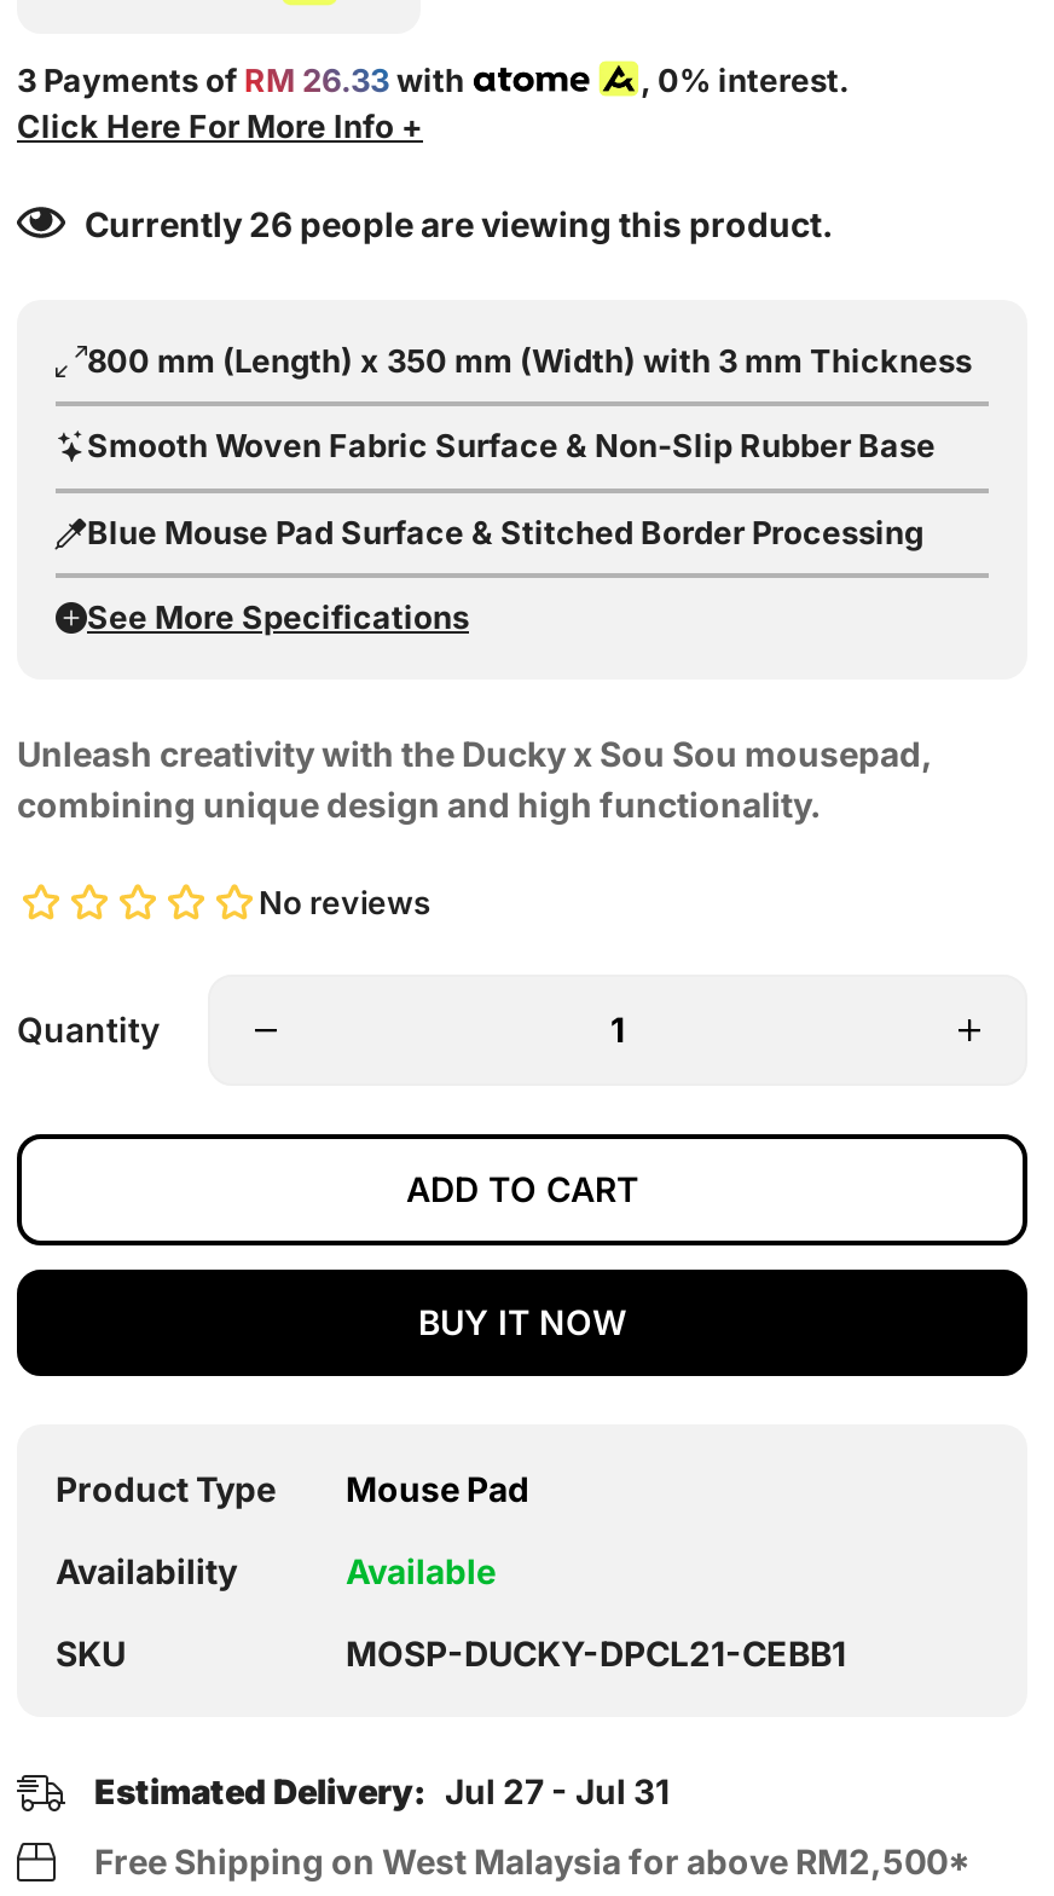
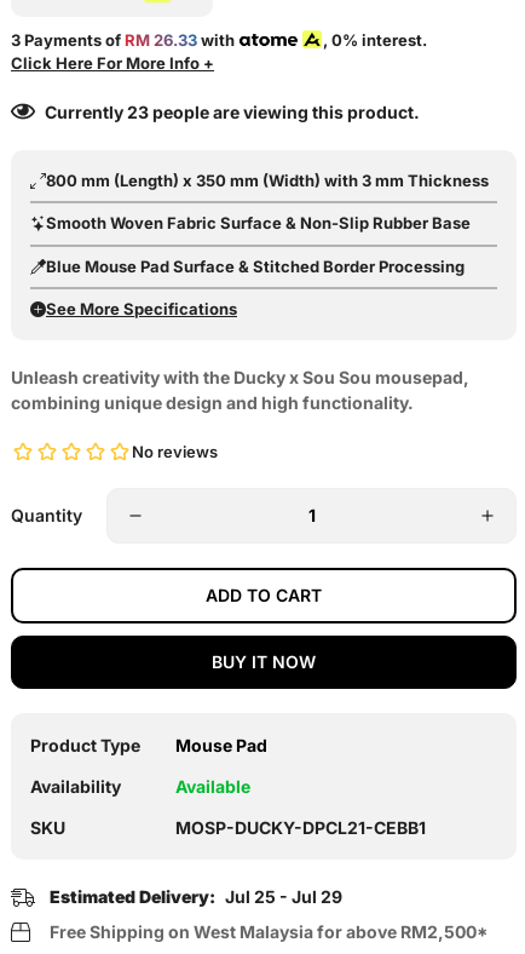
[85,203,834,244] Currently 26 people are viewing this product. -> [45,102,420,122] Currently 23 people are viewing this product.
[94,1771,670,1813] Estimated Delivery: Jul 27 - Jul 31 -> [50,887,342,907] Estimated Delivery: Jul 25 - Jul 29

